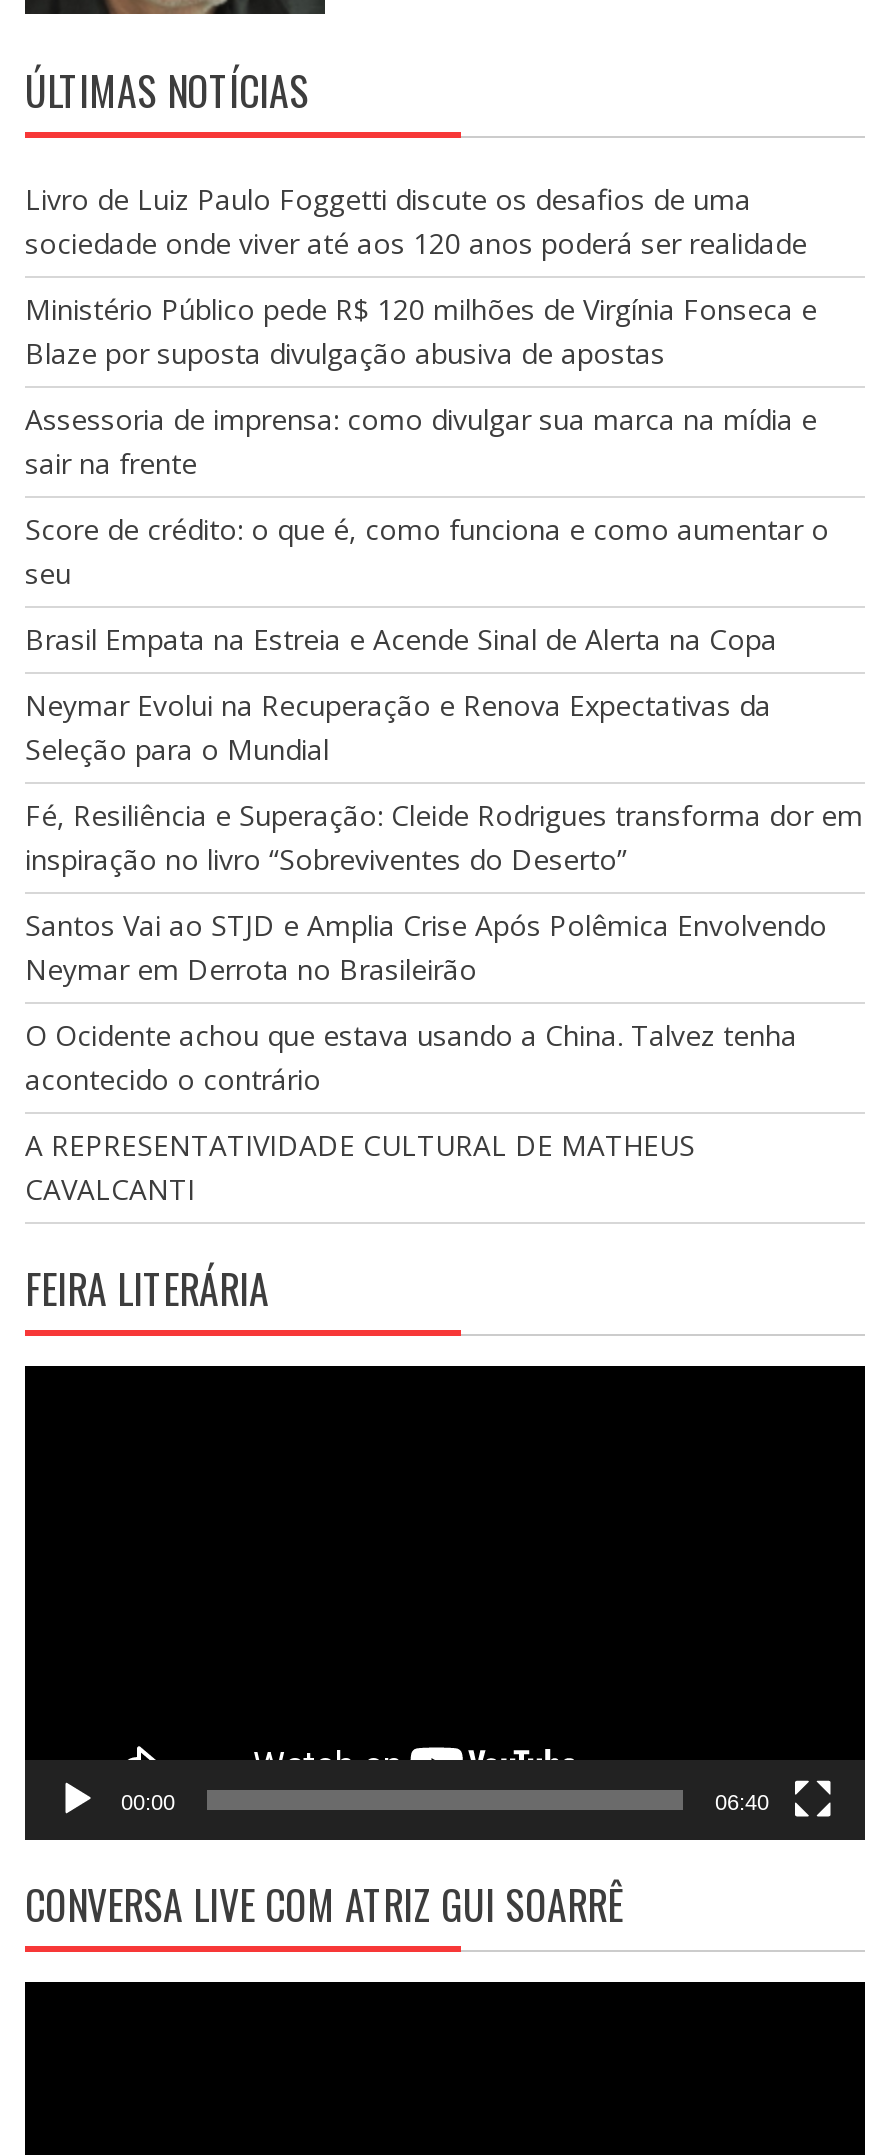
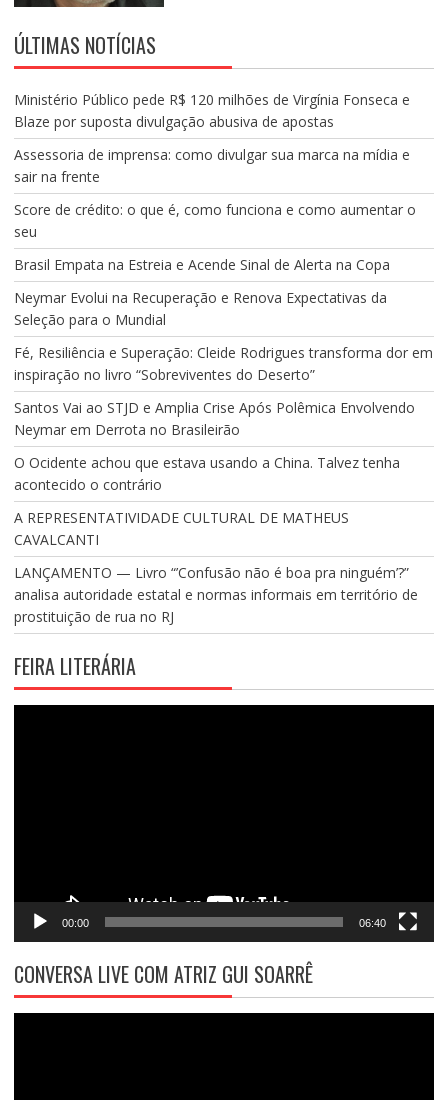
[25,181,807,263] Livro de Luiz Paulo Foggetti discute os desafios de uma | sociedade onde viver até aos 120 anos poderá ser realidade -> none
moved [25,291,863,1209] -> [14,90,433,549]: Ministério Público pede R$ 120 milhões de Virgínia Fonseca e | Blaze por suposta divulgação abusiva de apostas | Assessoria de imprensa: como divulgar sua marca na mídia e | ... | A REPRESENTATIVIDADE CULTURAL DE MATHEUS | CAVALCANTI
none -> [14,563,418,626] LANÇAMENTO — Livro “’Confusão não é boa pra ninguém’?” | analisa autoridade estatal e normas informais em território de | prostituição de rua no RJ

